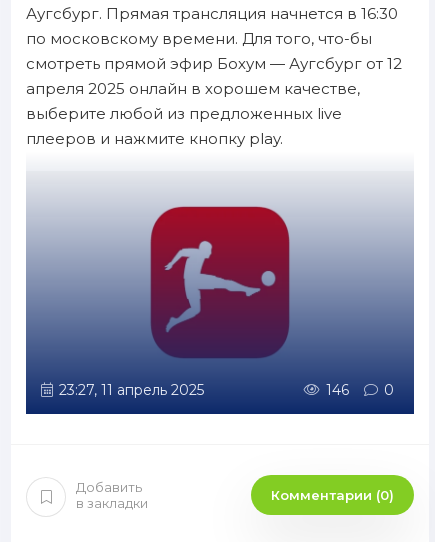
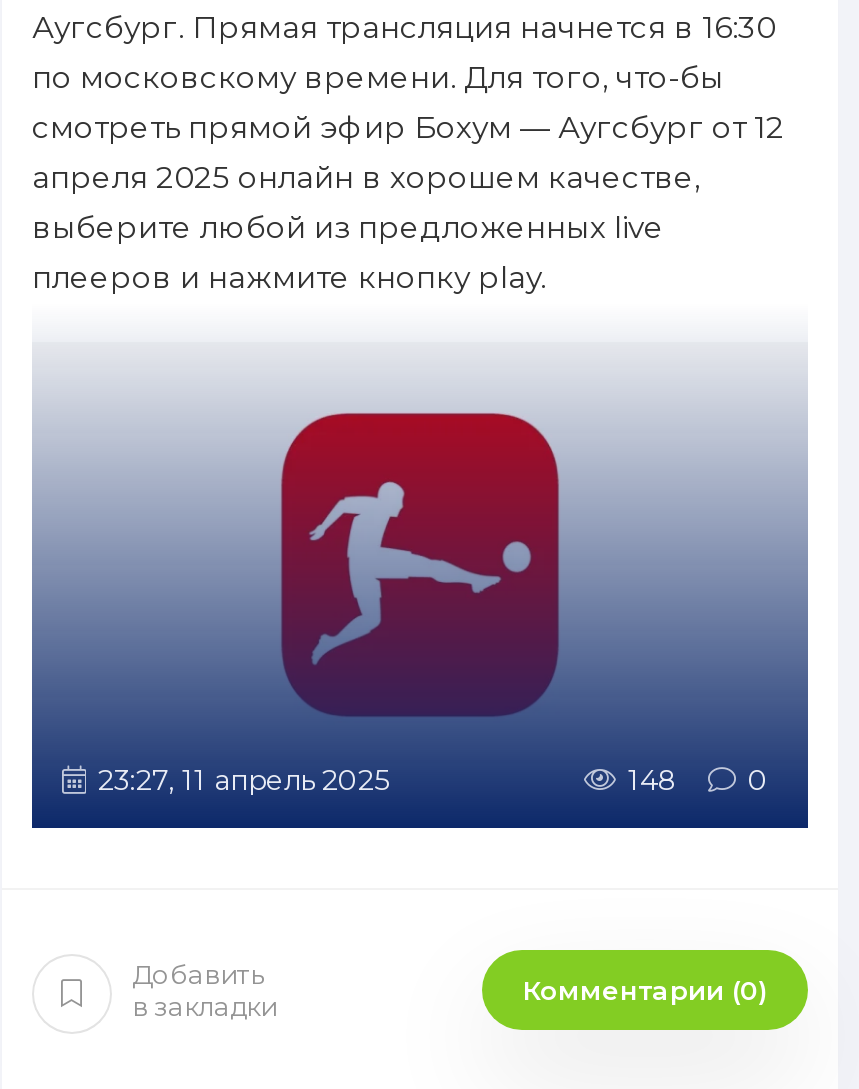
[326,381,349,399] 146 -> [628,762,678,798] 148

